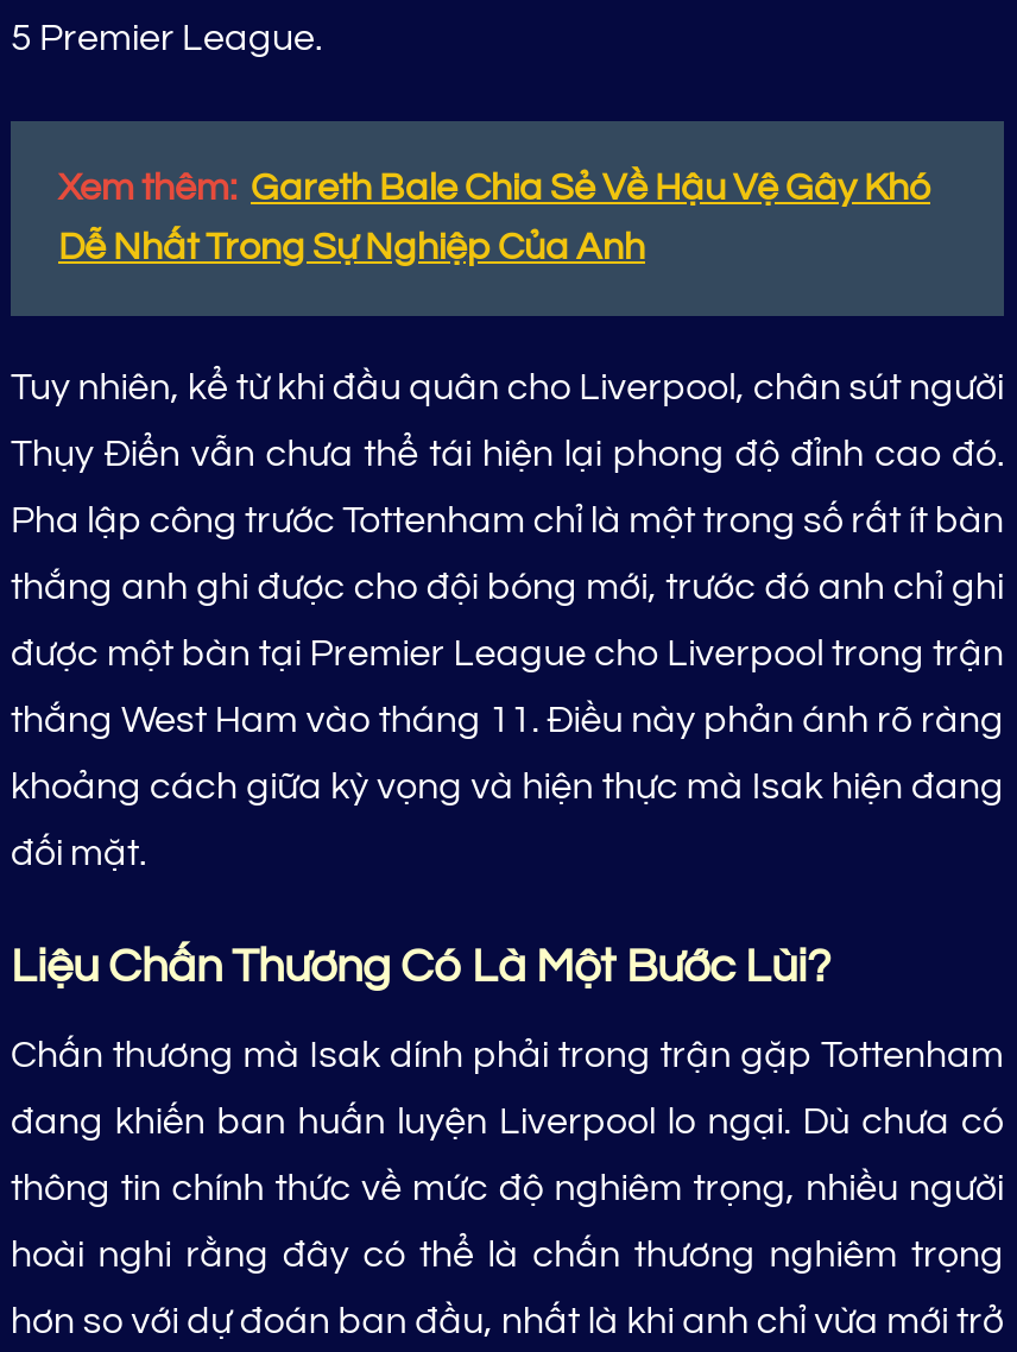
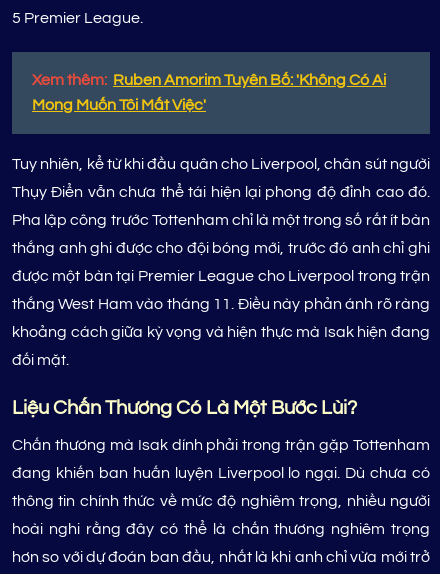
[58,169,930,207] Xem thêm: Gareth Bale Chia Sẻ Về Hậu Vệ Gây Khó -> [32,72,386,88] Xem thêm: Ruben Amorim Tuyên Bố: 'Không Có Ai
[58,229,645,267] Dễ Nhất Trong Sự Nghiệp Của Anh -> [32,97,206,113] Mong Muốn Tôi Mất Việc'

